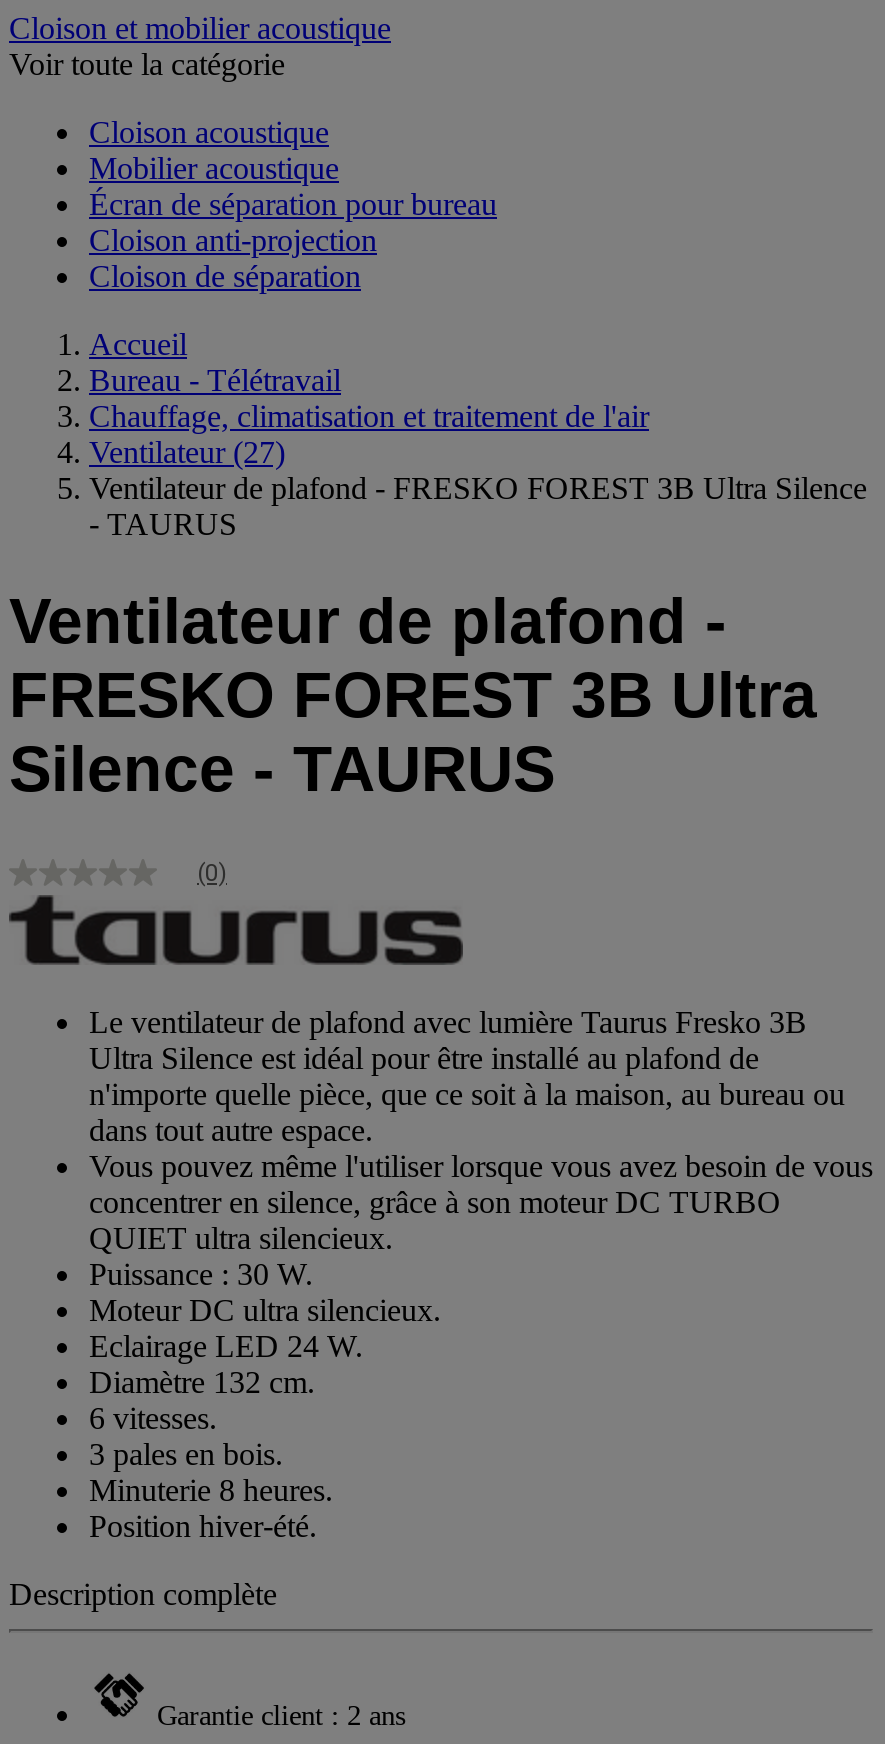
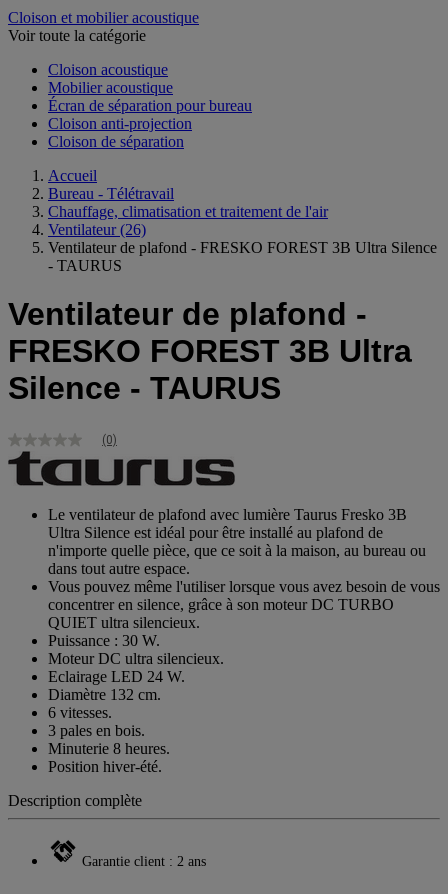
[89,435,285,469] Ventilateur (27) -> [48,221,146,238] Ventilateur (26)

